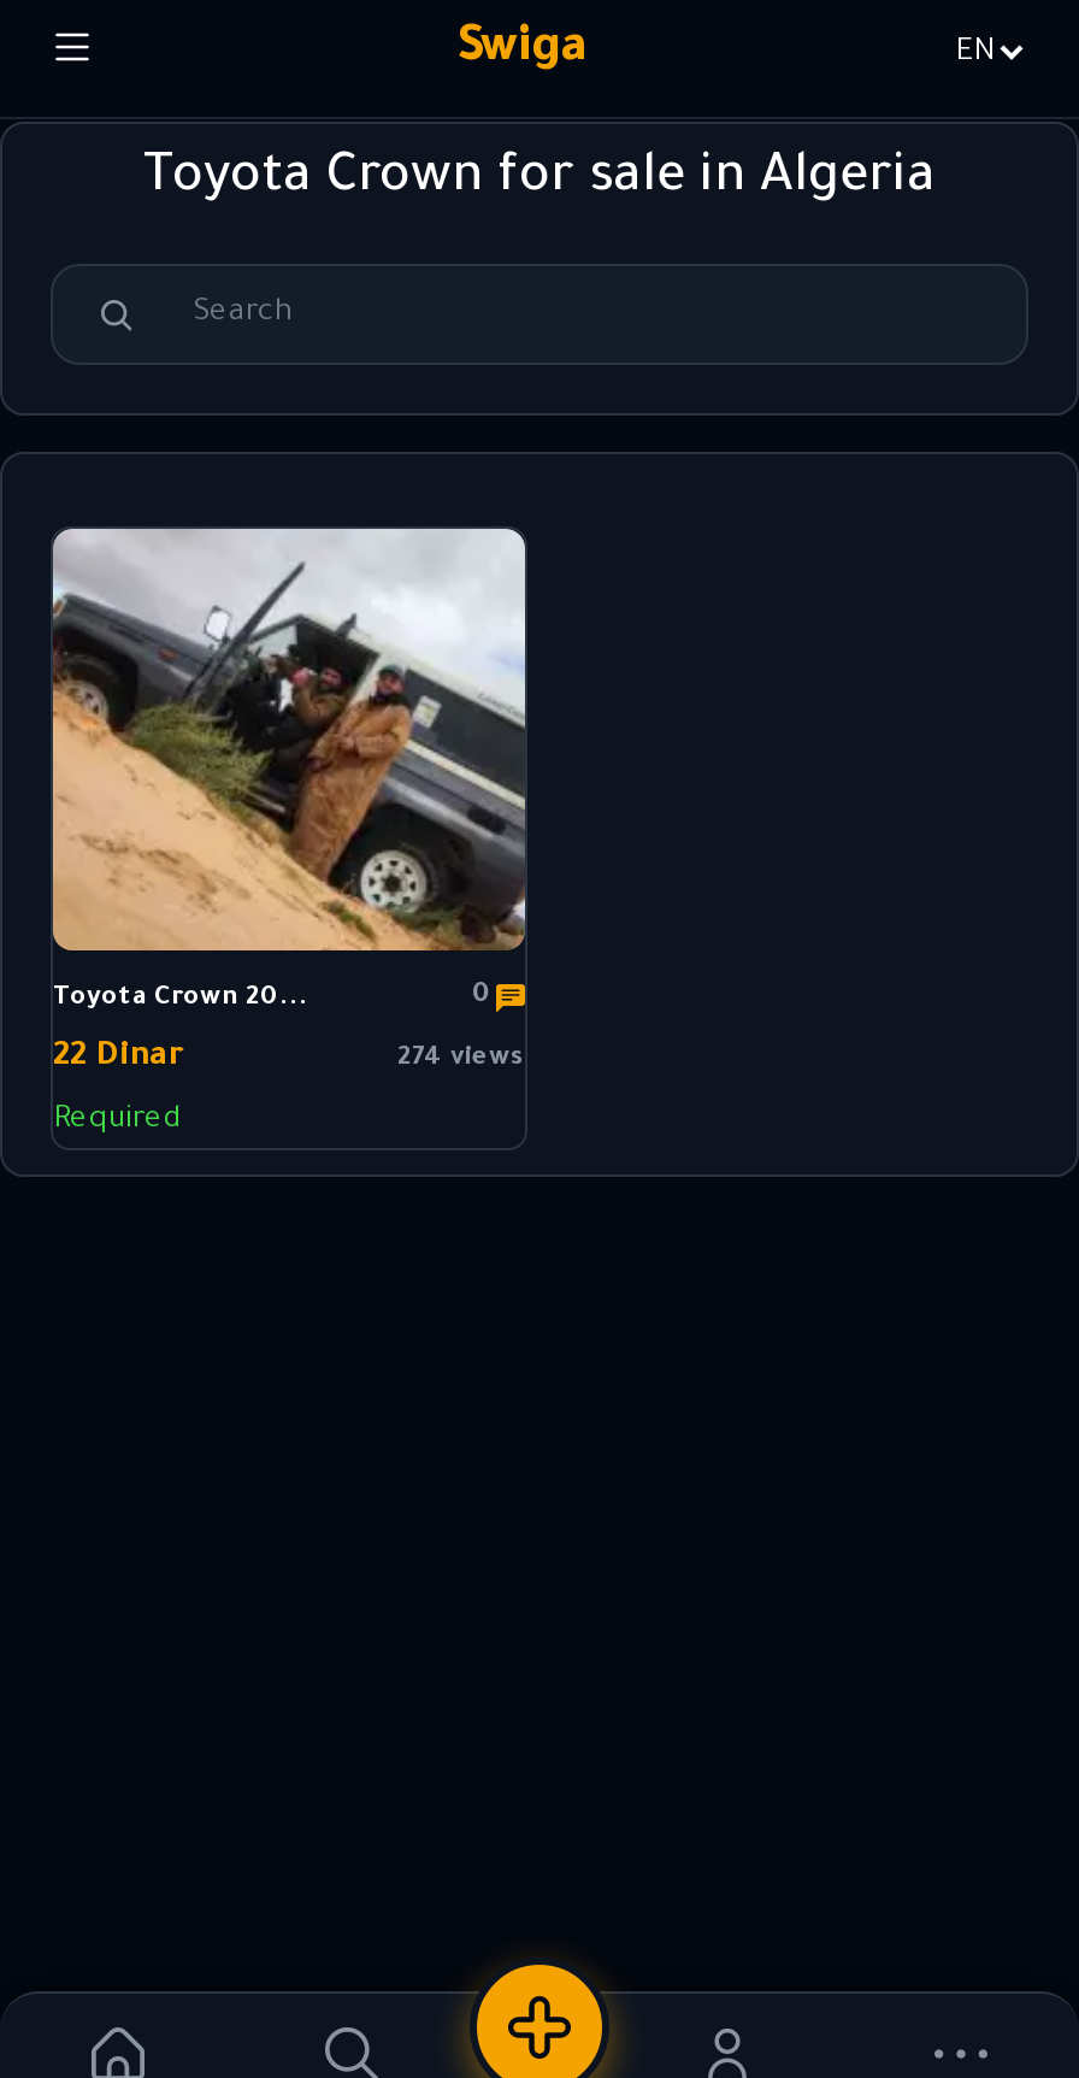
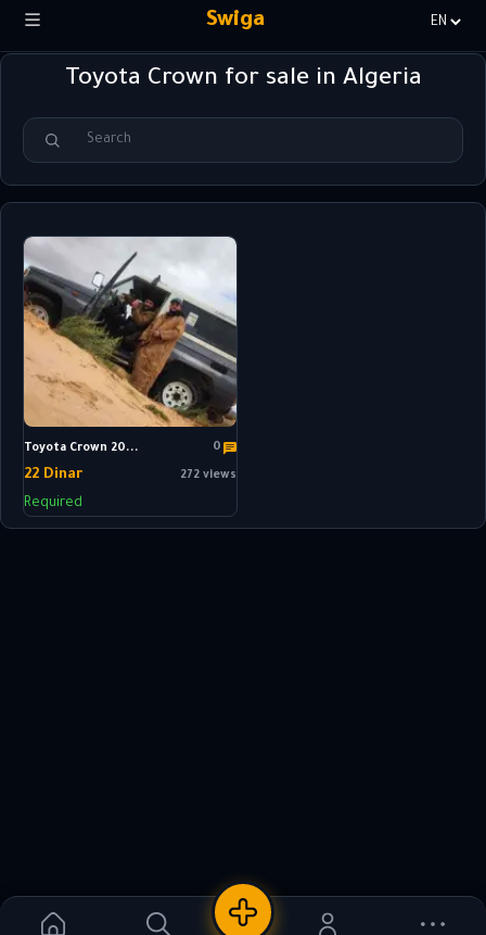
[397,1044,525,1073] 274 views -> [180,469,236,482] 272 views

